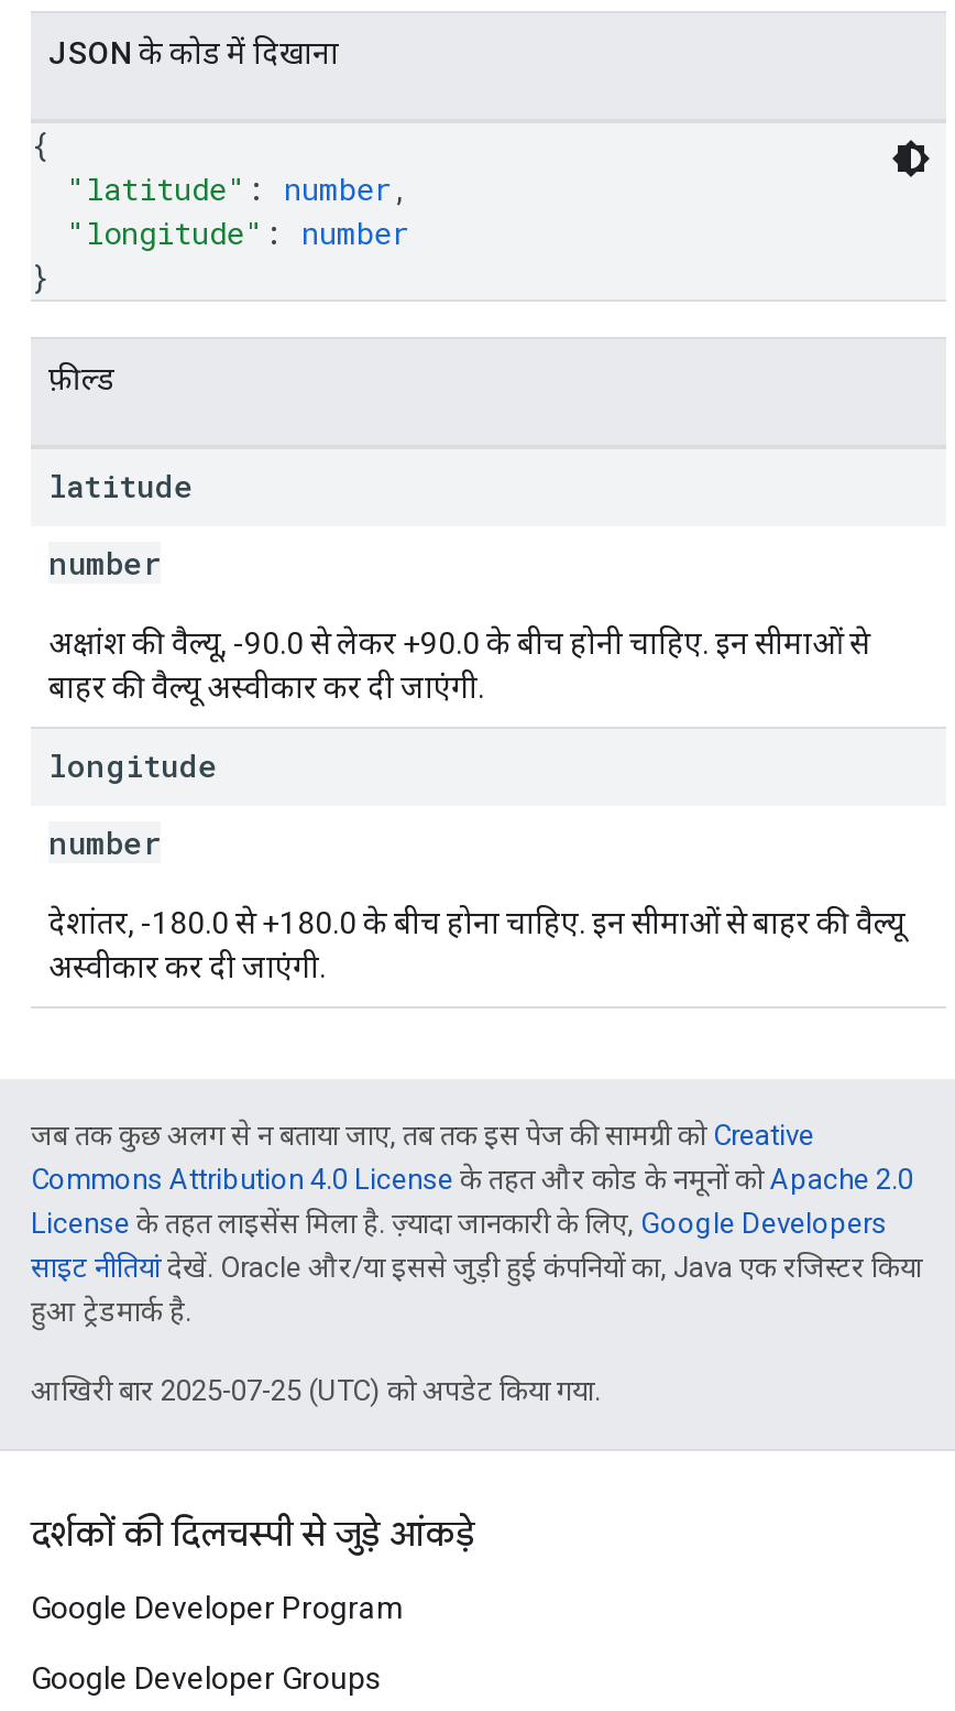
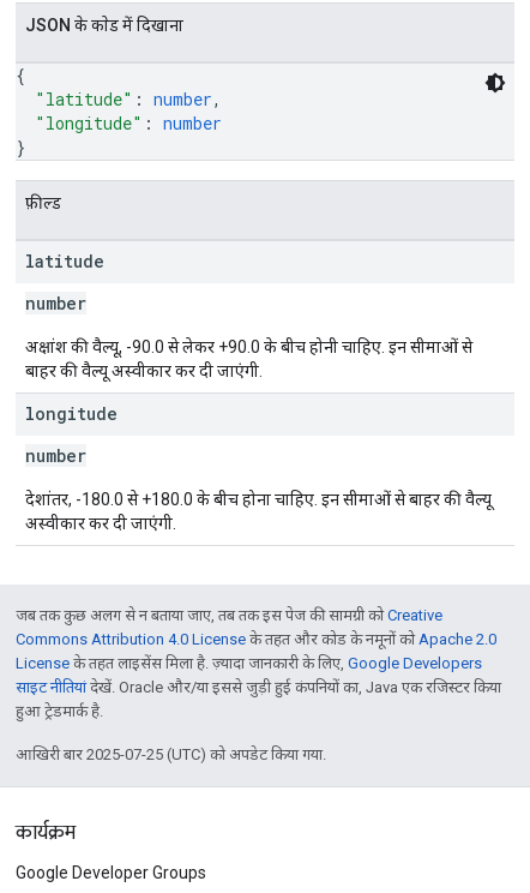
[31,1513,475,1625] दर्शकों की दिलचस्पी से जुड़े आंकड़े | Google Developer Program -> [16,821,76,845] कार्यक्रम

